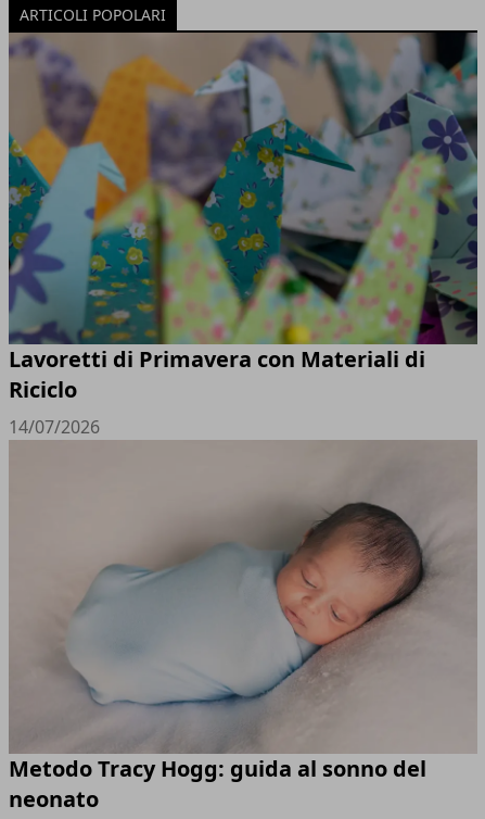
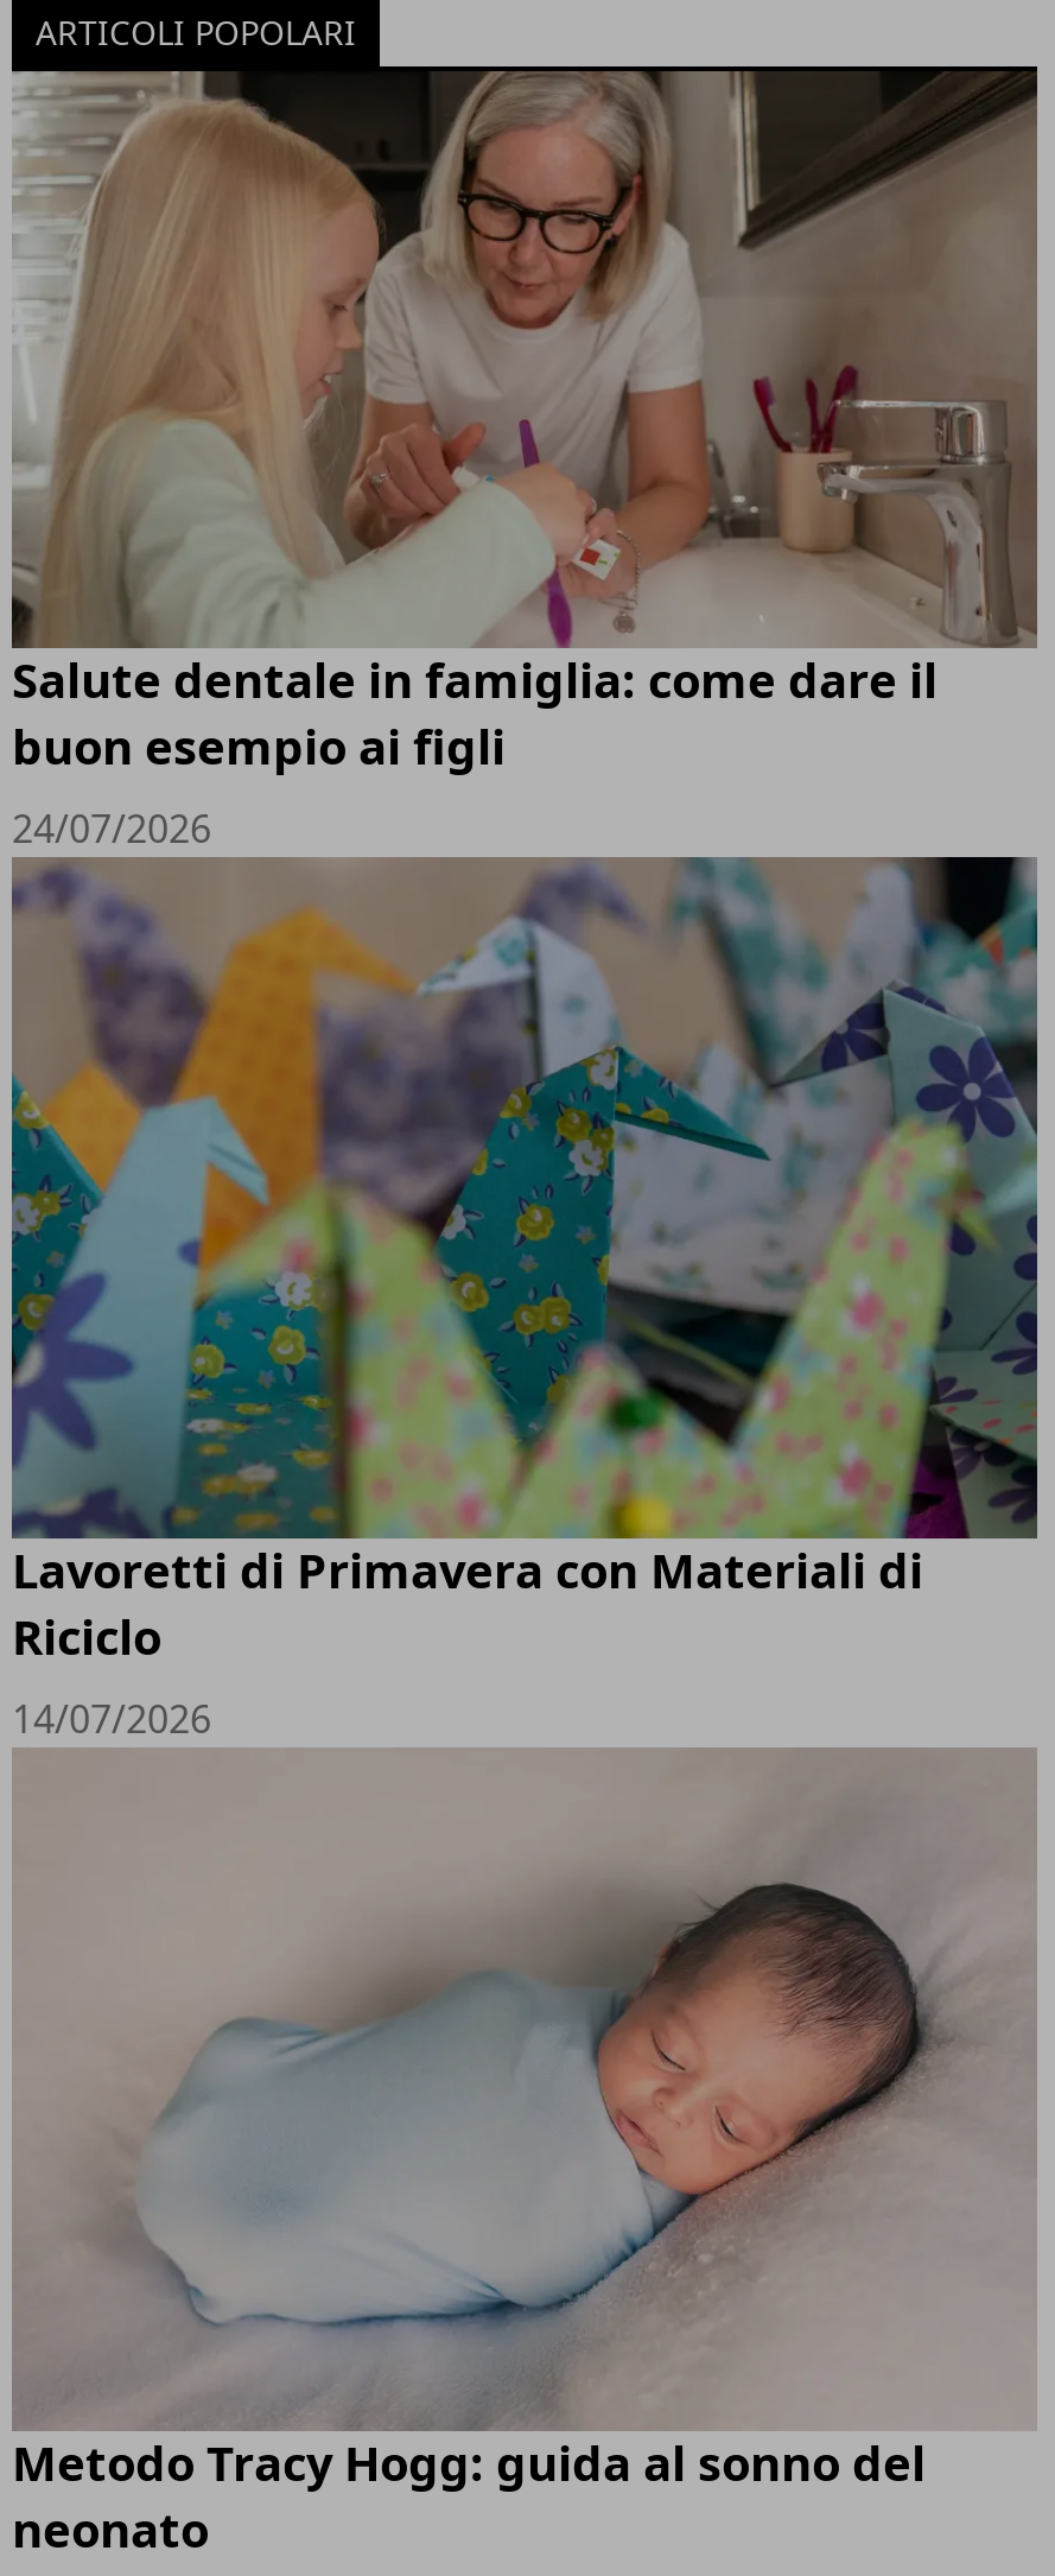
none -> [12,69,1040,854] [image] | Salute dentale in famiglia: come dare il | buon esempio ai figli | 24/07/2026

